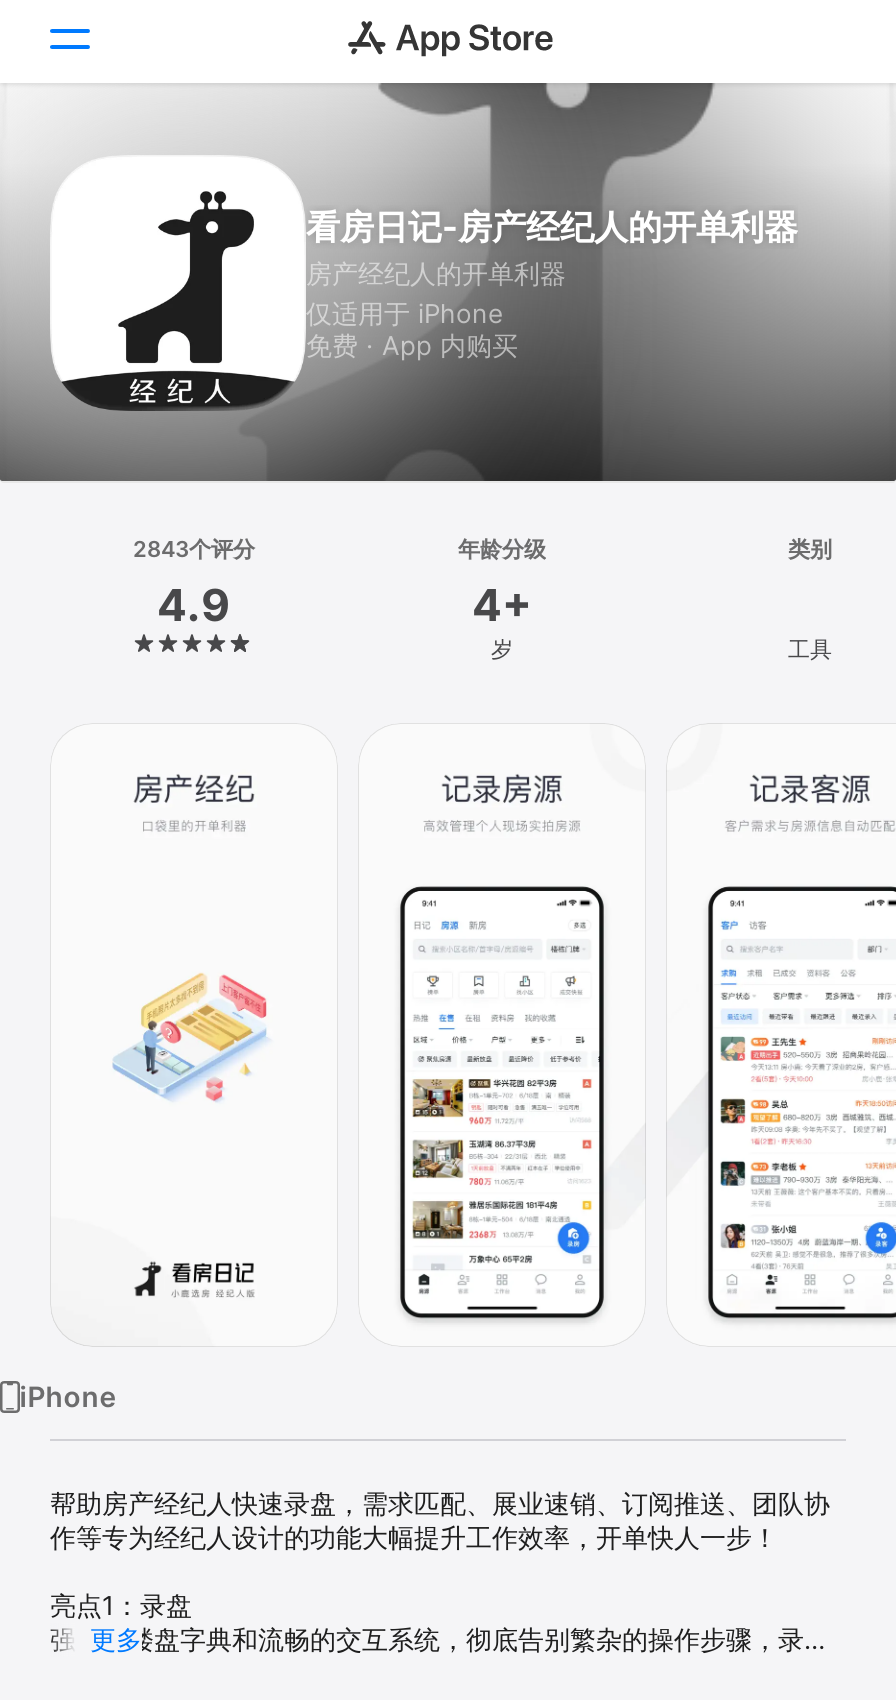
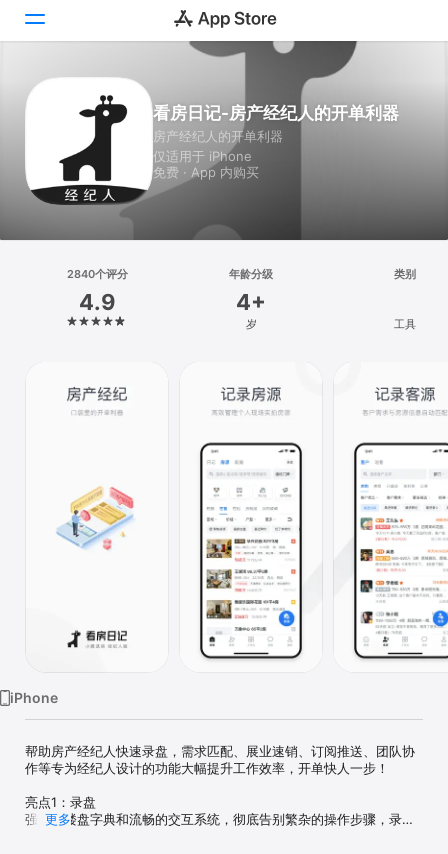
[133,535,255,563] 2843个评分 -> [66,267,127,281] 2840个评分

